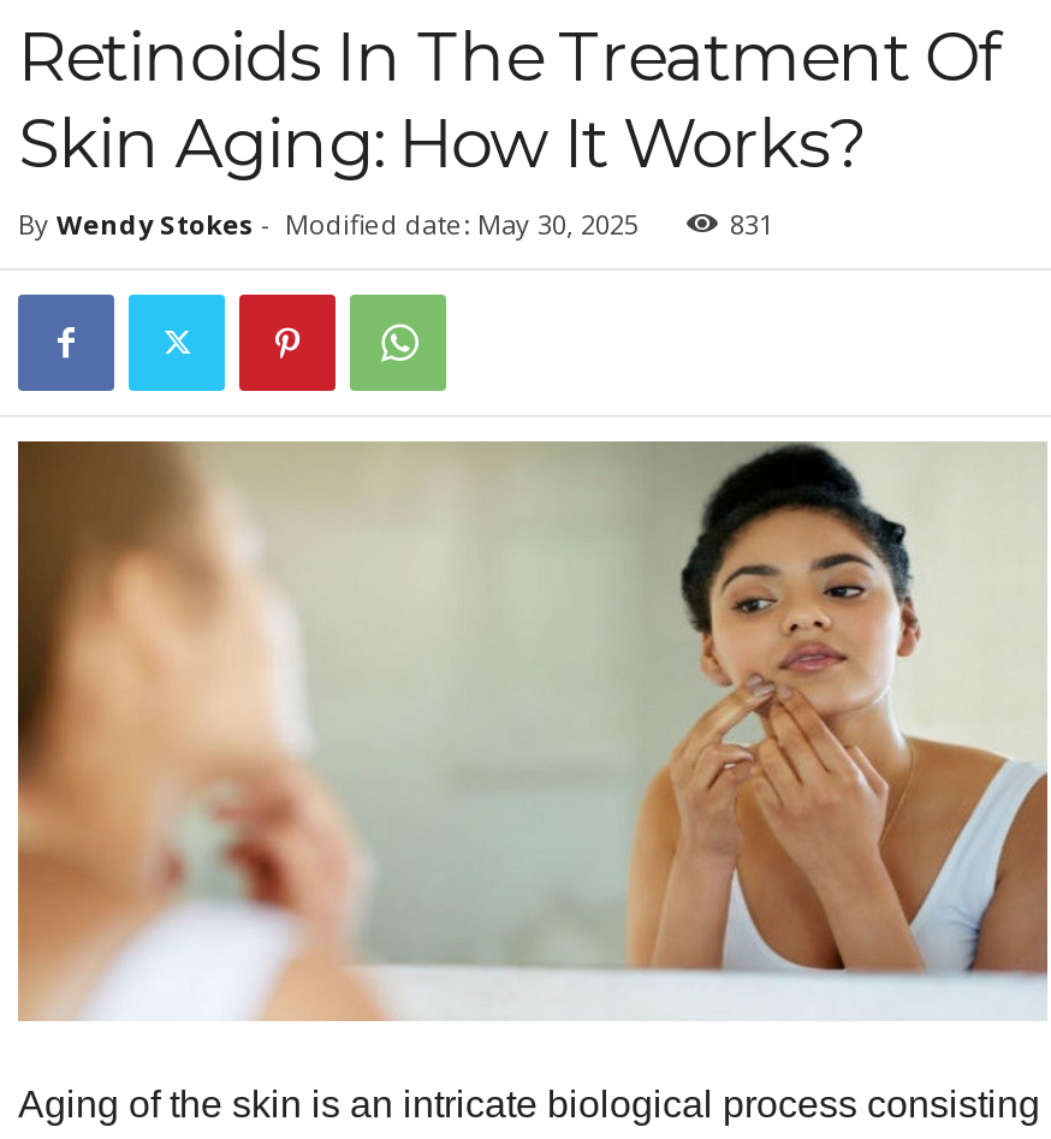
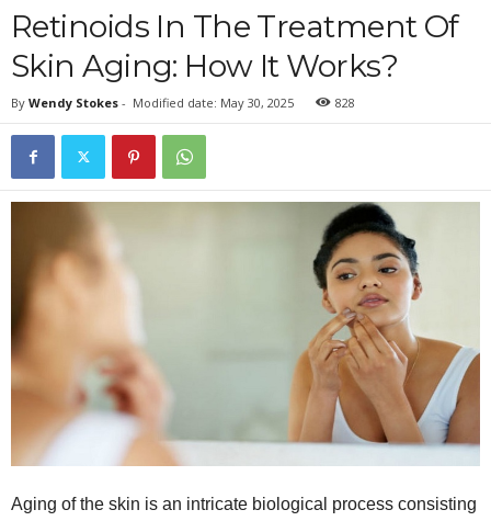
[730,206,773,242] 831 -> [335,94,355,111] 828

